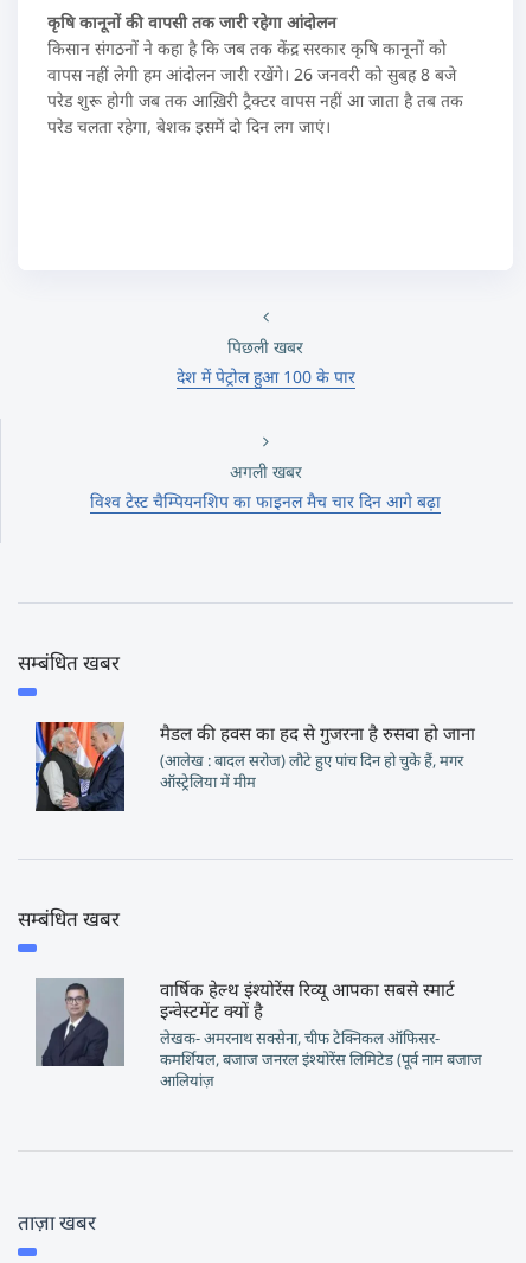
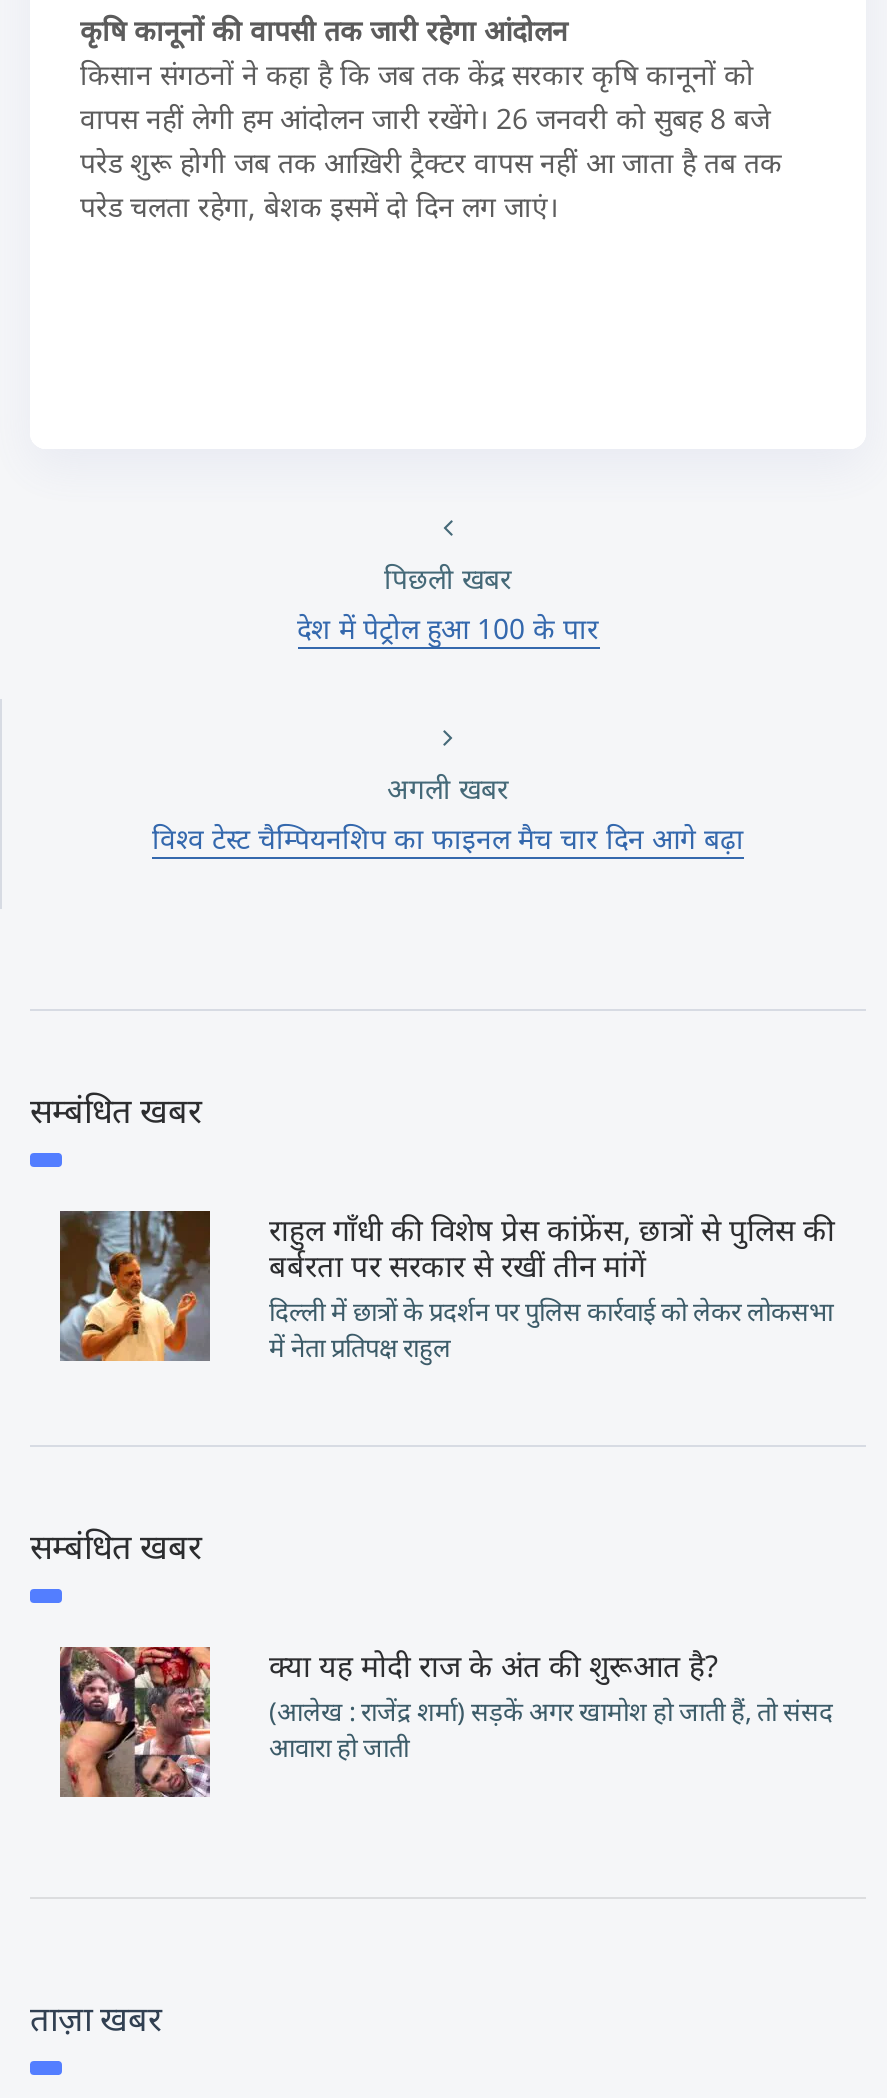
[34,721,474,812] [image] | मैडल की हवस का हद से गुजरना है रुसवा हो जाना | (आलेख : बादल सरोज) लौटे हुए पांच दिन हो चुके हैं, मगर | ऑस्ट्रेलिया में मीम -> [58,1209,835,1365] [image] | राहुल गाँधी की विशेष प्रेस कांफ्रेंस, छात्रों से पुलिस की | बर्बरता पर सरकार से रखीं तीन मांगें | दिल्ली में छात्रों के प्रदर्शन पर पुलिस कार्रवाई को लेकर लोकसभा | में नेता प्रतिपक्ष राहुल
[36,977,482,1091] [image] | वार्षिक हेल्थ इंश्योरेंस रिव्यू आपका सबसे स्मार्ट | इन्वेस्टमेंट क्यों है | लेखक- अमरनाथ सक्सेना, चीफ टेक्निकल ऑफिसर- | कमर्शियल, बजाज जनरल इंश्योरेंस लिमिटेड (पूर्व नाम बजाज | आलियांज़ -> [58,1645,833,1799] [image] | क्या यह मोदी राज के अंत की शुरूआत है? | (आलेख : राजेंद्र शर्मा) सड़कें अगर खामोश हो जाती हैं, तो संसद | आवारा हो जाती

